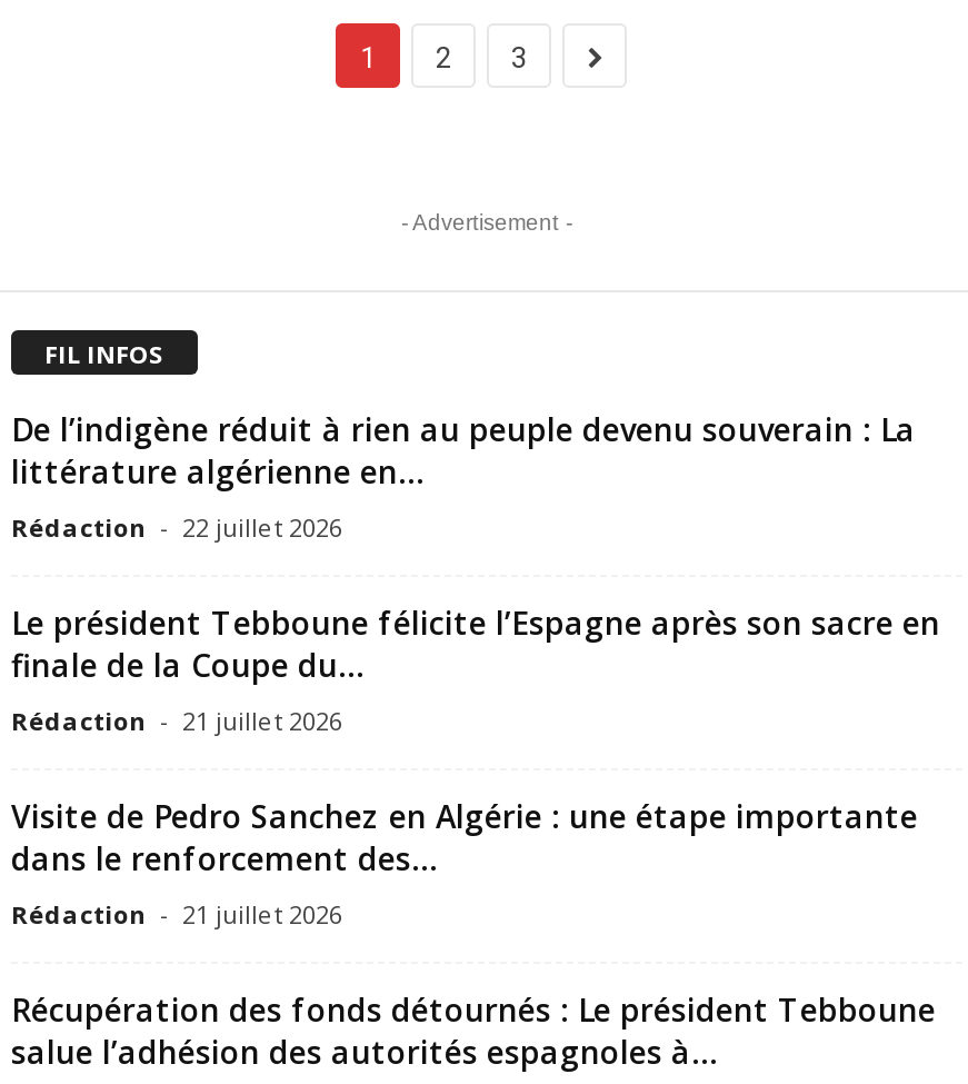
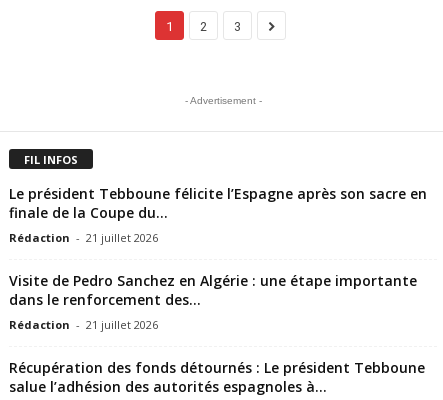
[11,409,916,545] De l’indigène réduit à rien au peuple devenu souverain : La | littérature algérienne en... | Rédaction - 22 juillet 2026 -> none

